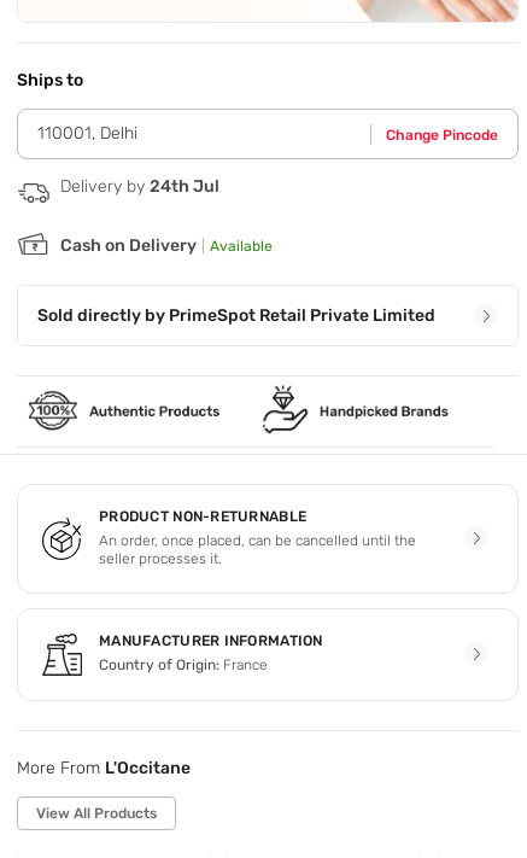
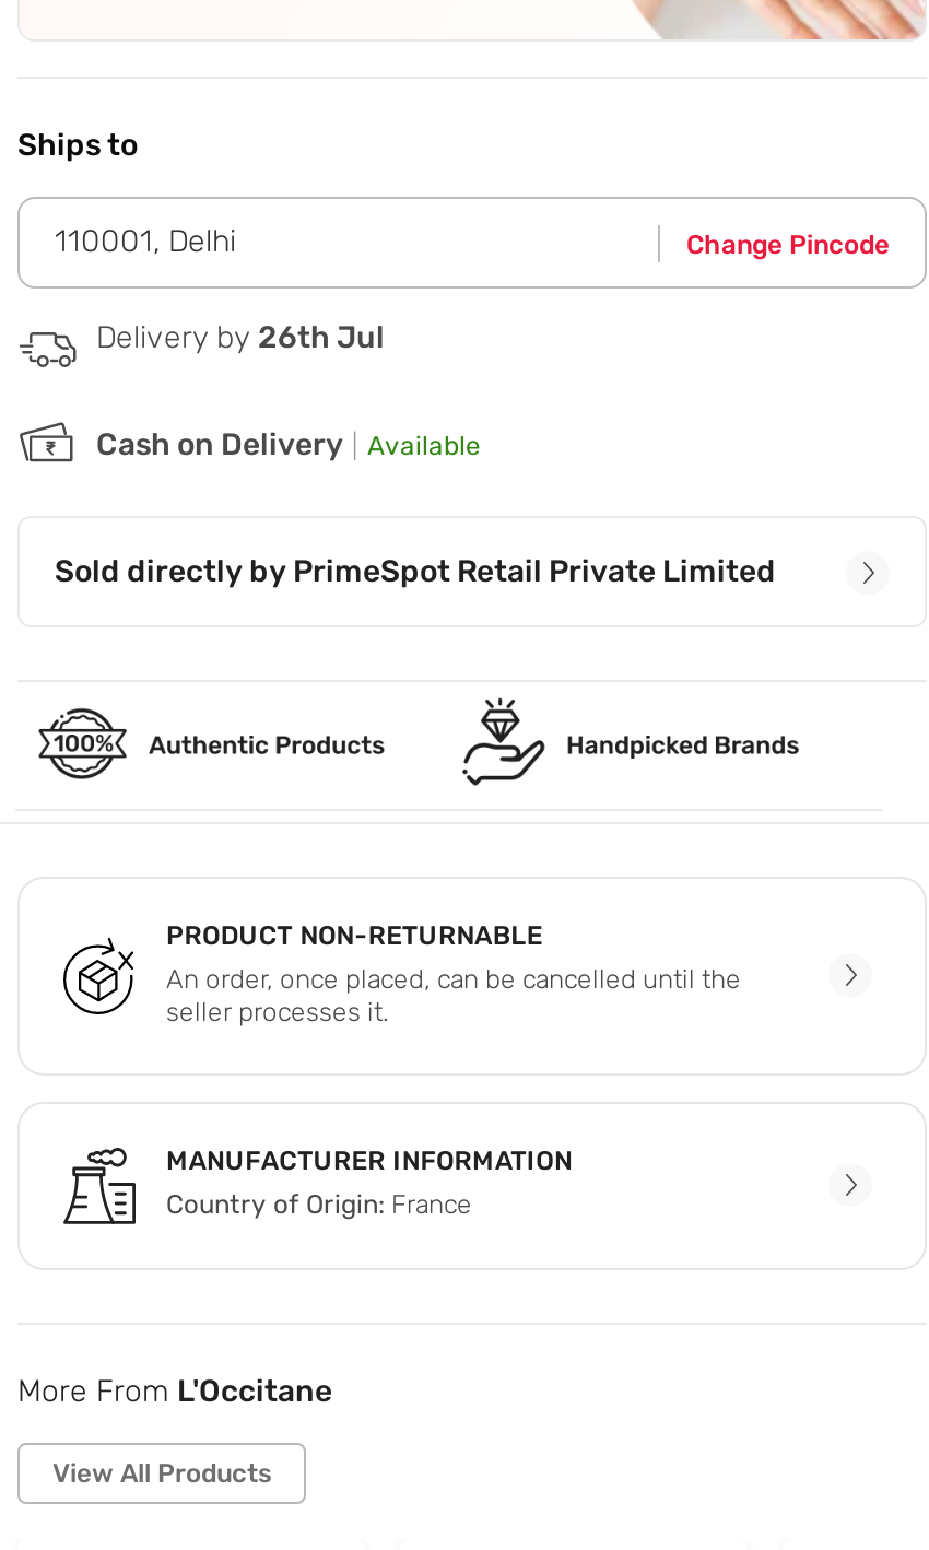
[60,176,219,197] Delivery by 24th Jul -> [96,319,385,356] Delivery by 26th Jul

